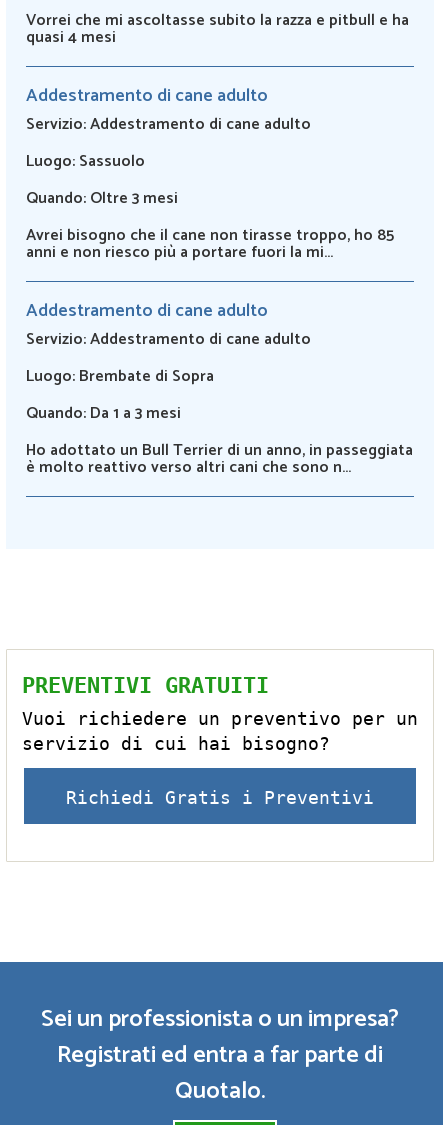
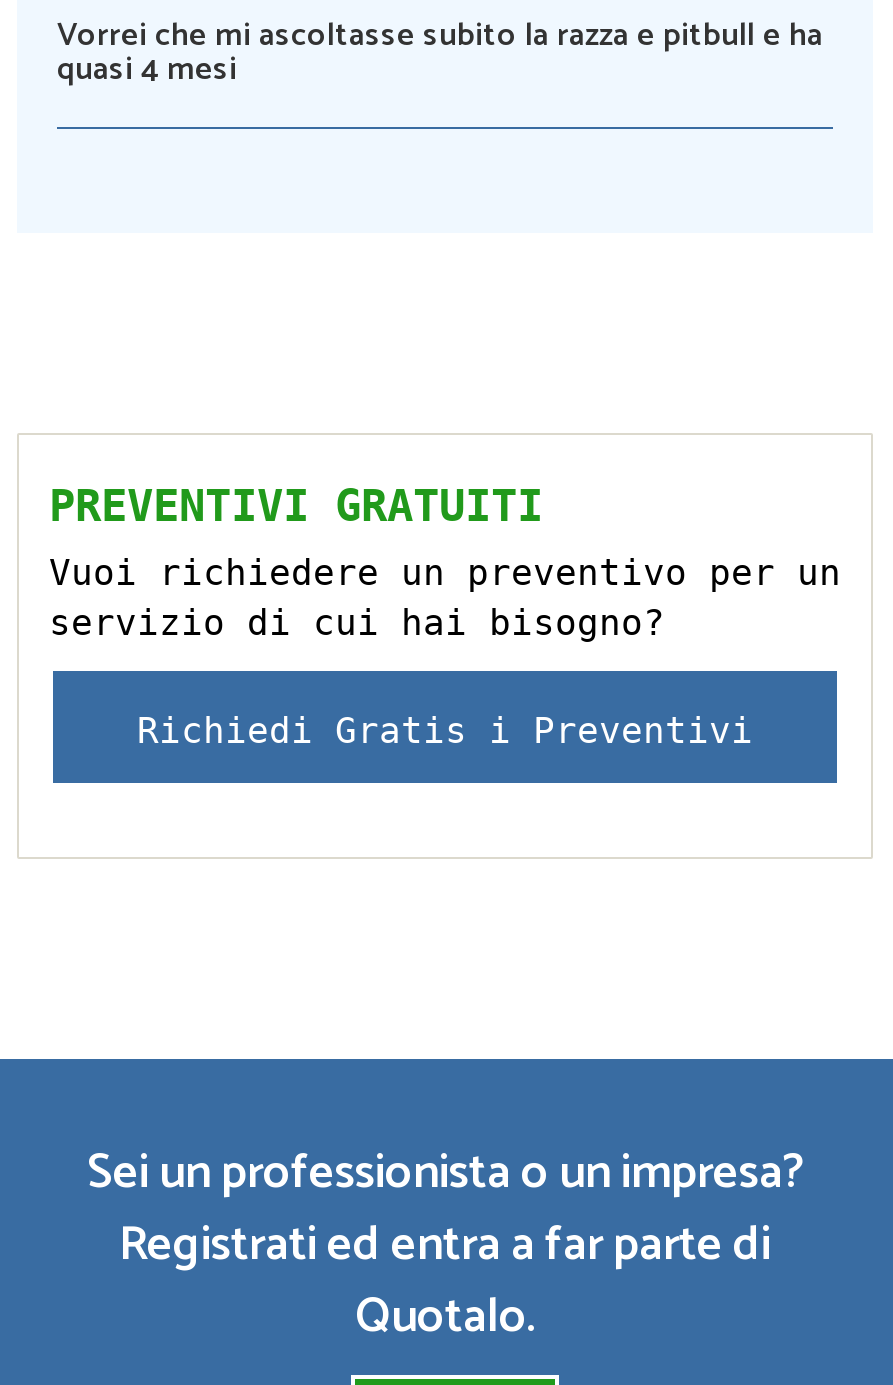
[26,81,413,481] Addestramento di cane adulto | Servizio:Addestramento di cane adulto | Luogo: Sassuolo | Quando: Oltre 3 mesi | Avrei bisogno che il cane non tirasse troppo, ho 85 | anni e non riesco più a portare fuori la mi... | Addestramento di cane adulto | Servizio:Addestramento di cane adulto | Luogo: Brembate di Sopra | Quando: Da 1 a 3 mesi | Ho adottato un Bull Terrier di un anno, in passeggiata | è molto reattivo verso altri cani che sono n... -> none

